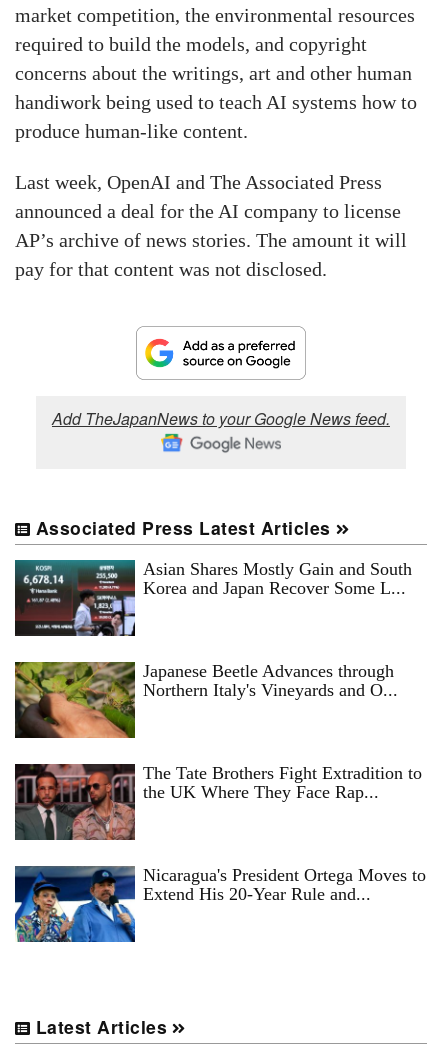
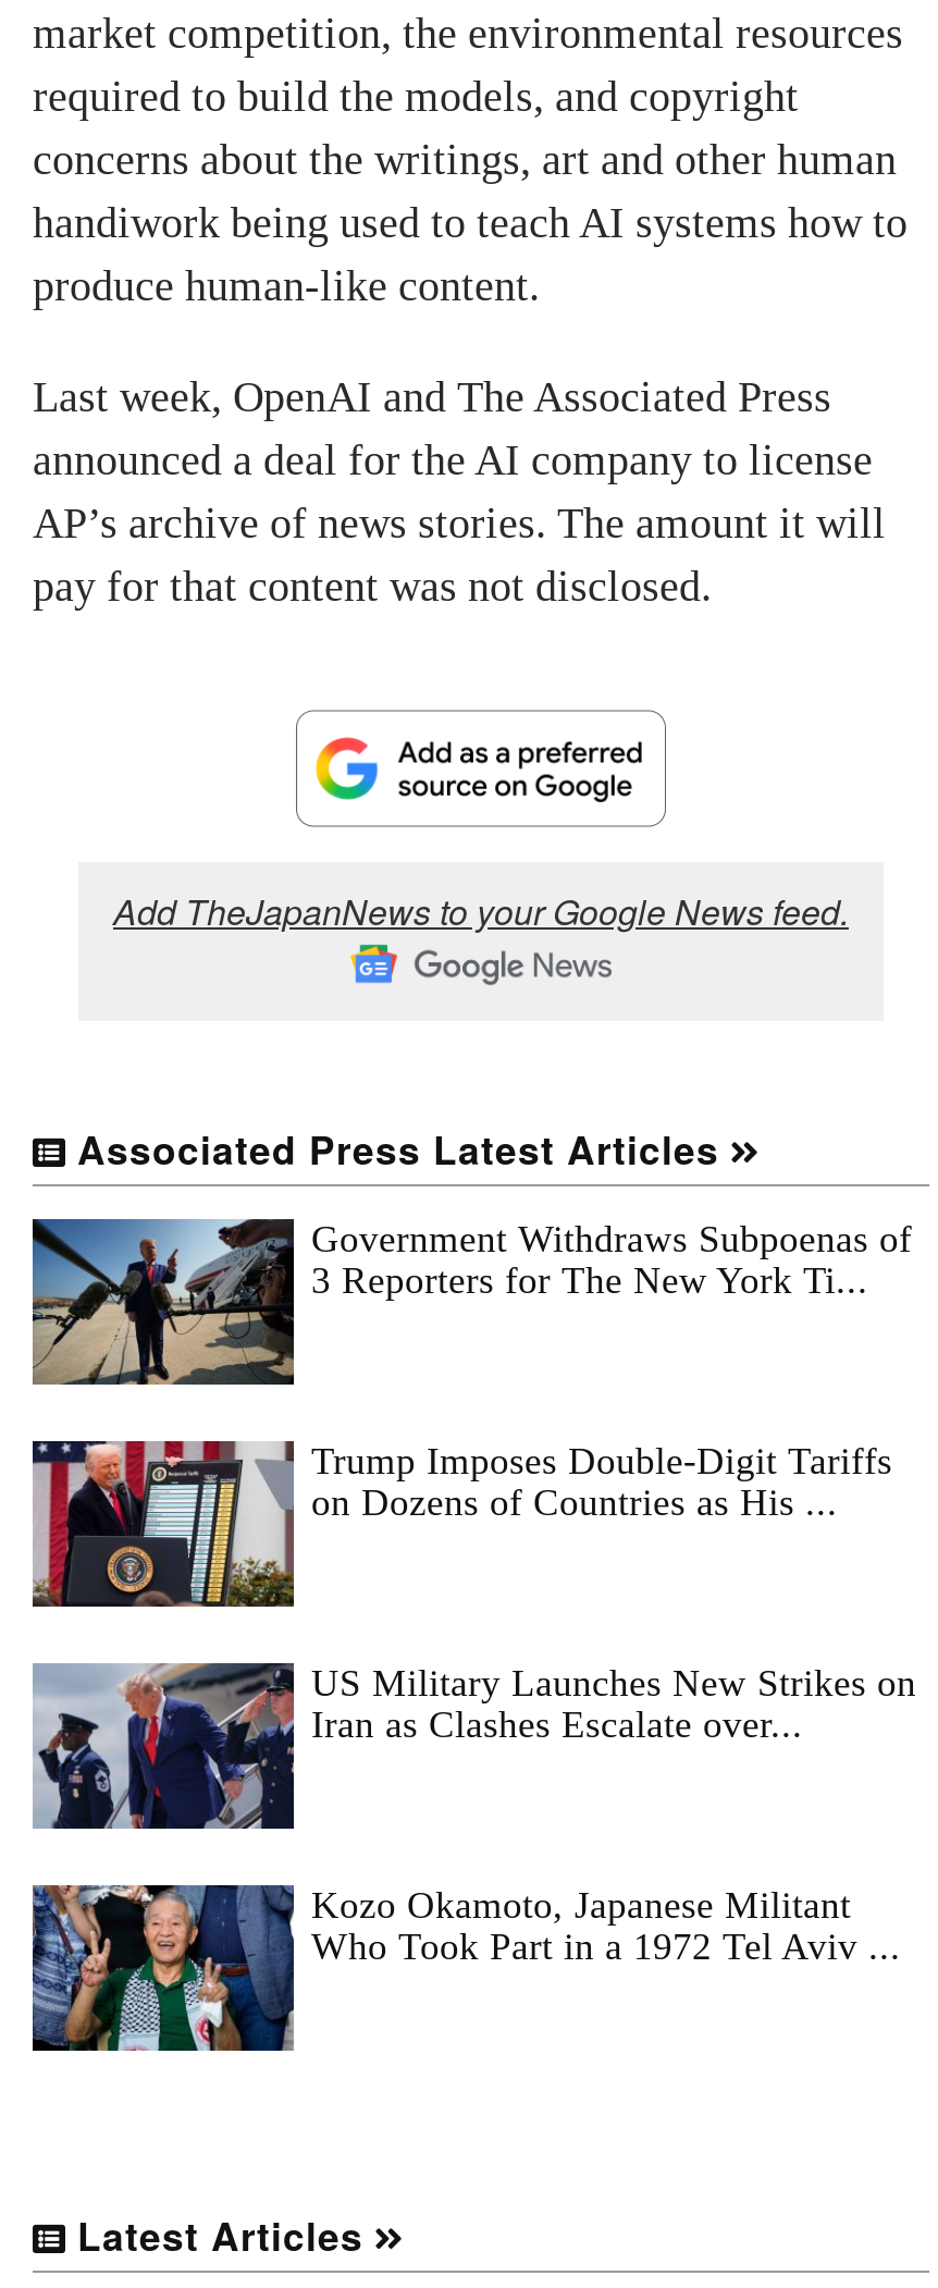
[14,559,412,637] [image] | Asian Shares Mostly Gain and South | Korea and Japan Recover Some L... -> [30,1217,912,1387] [image] | Government Withdraws Subpoenas of | 3 Reporters for The New York Ti...
[14,661,398,739] [image] | Japanese Beetle Advances through | Northern Italy's Vineyards and O... -> [30,1439,892,1609] [image] | Trump Imposes Double-Digit Tariffs | on Dozens of Countries as His ...
[14,763,422,841] [image] | The Tate Brothers Fight Extradition to | the UK Where They Face Rap... -> [33,1661,916,1831] [image] | US Military Launches New Strikes on | Iran as Clashes Escalate over...
[14,865,426,943] [image] | Nicaragua's President Ortega Moves to | Extend His 20-Year Rule and... -> [30,1883,901,2053] [image] | Kozo Okamoto, Japanese Militant | Who Took Part in a 1972 Tel Aviv ...

